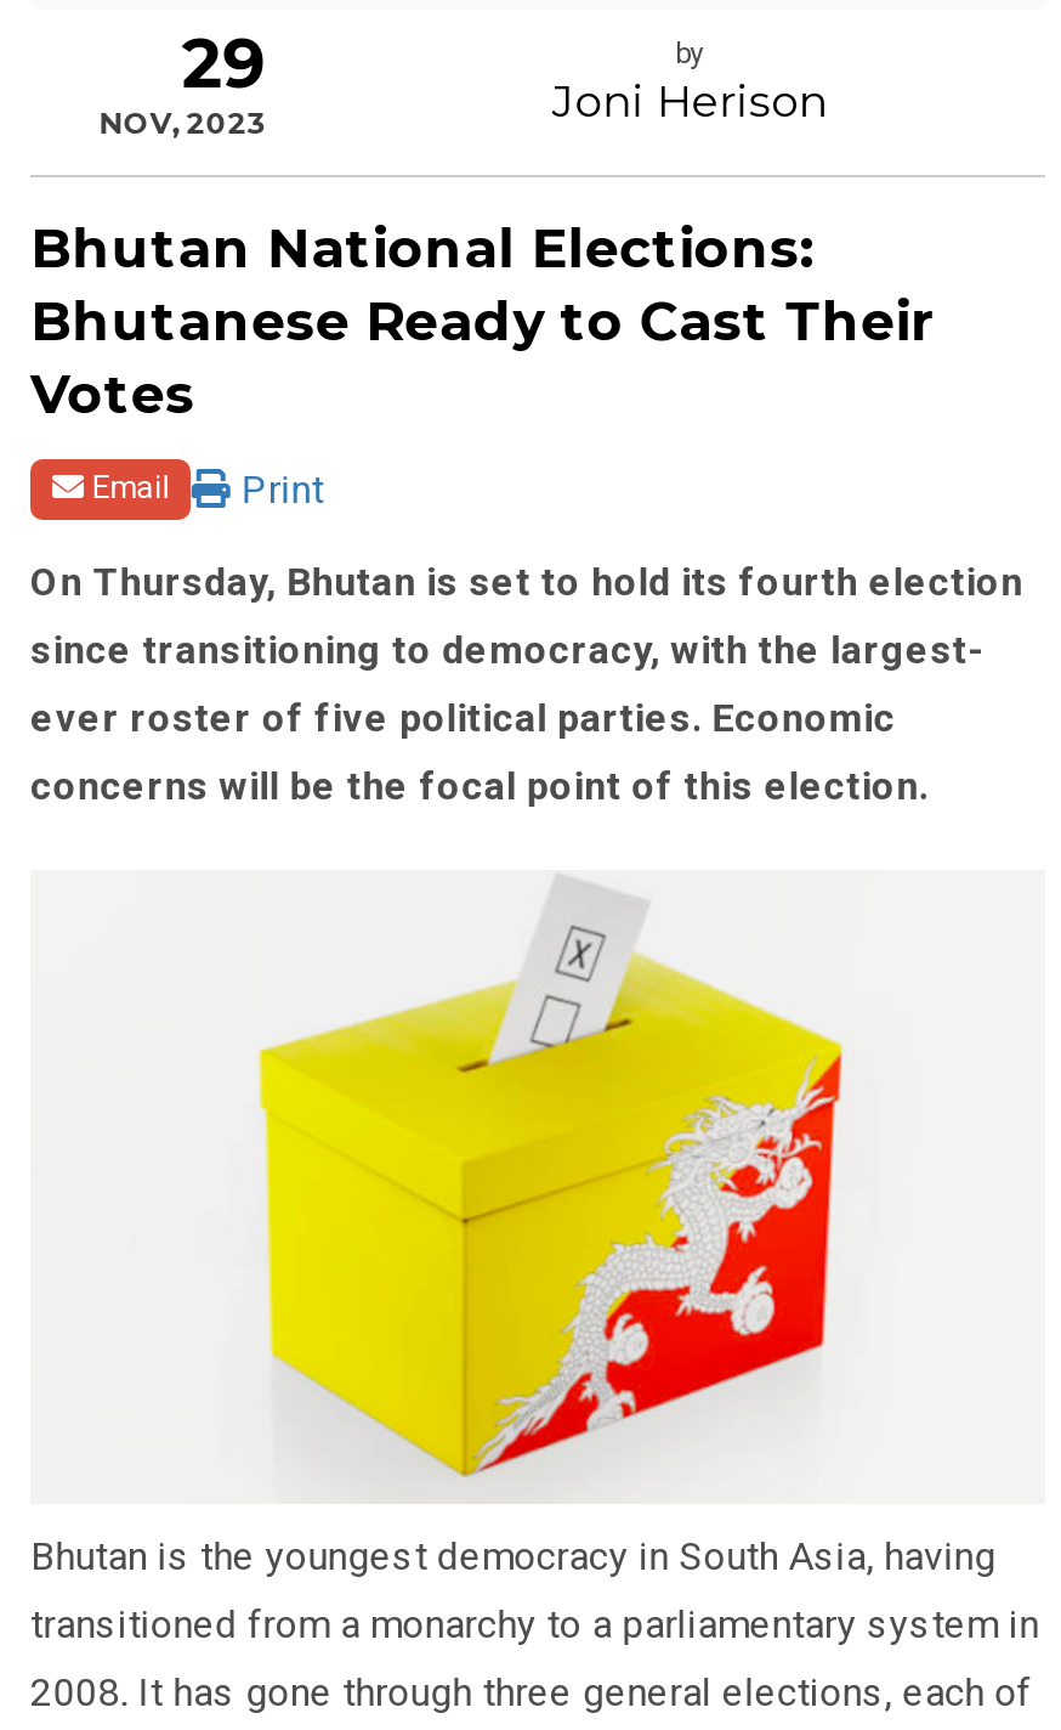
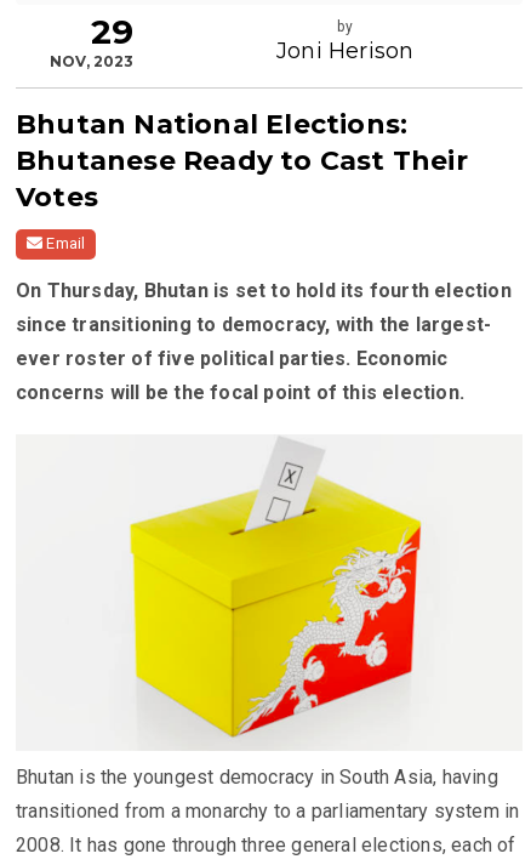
[231,466,324,512] Print -> none

